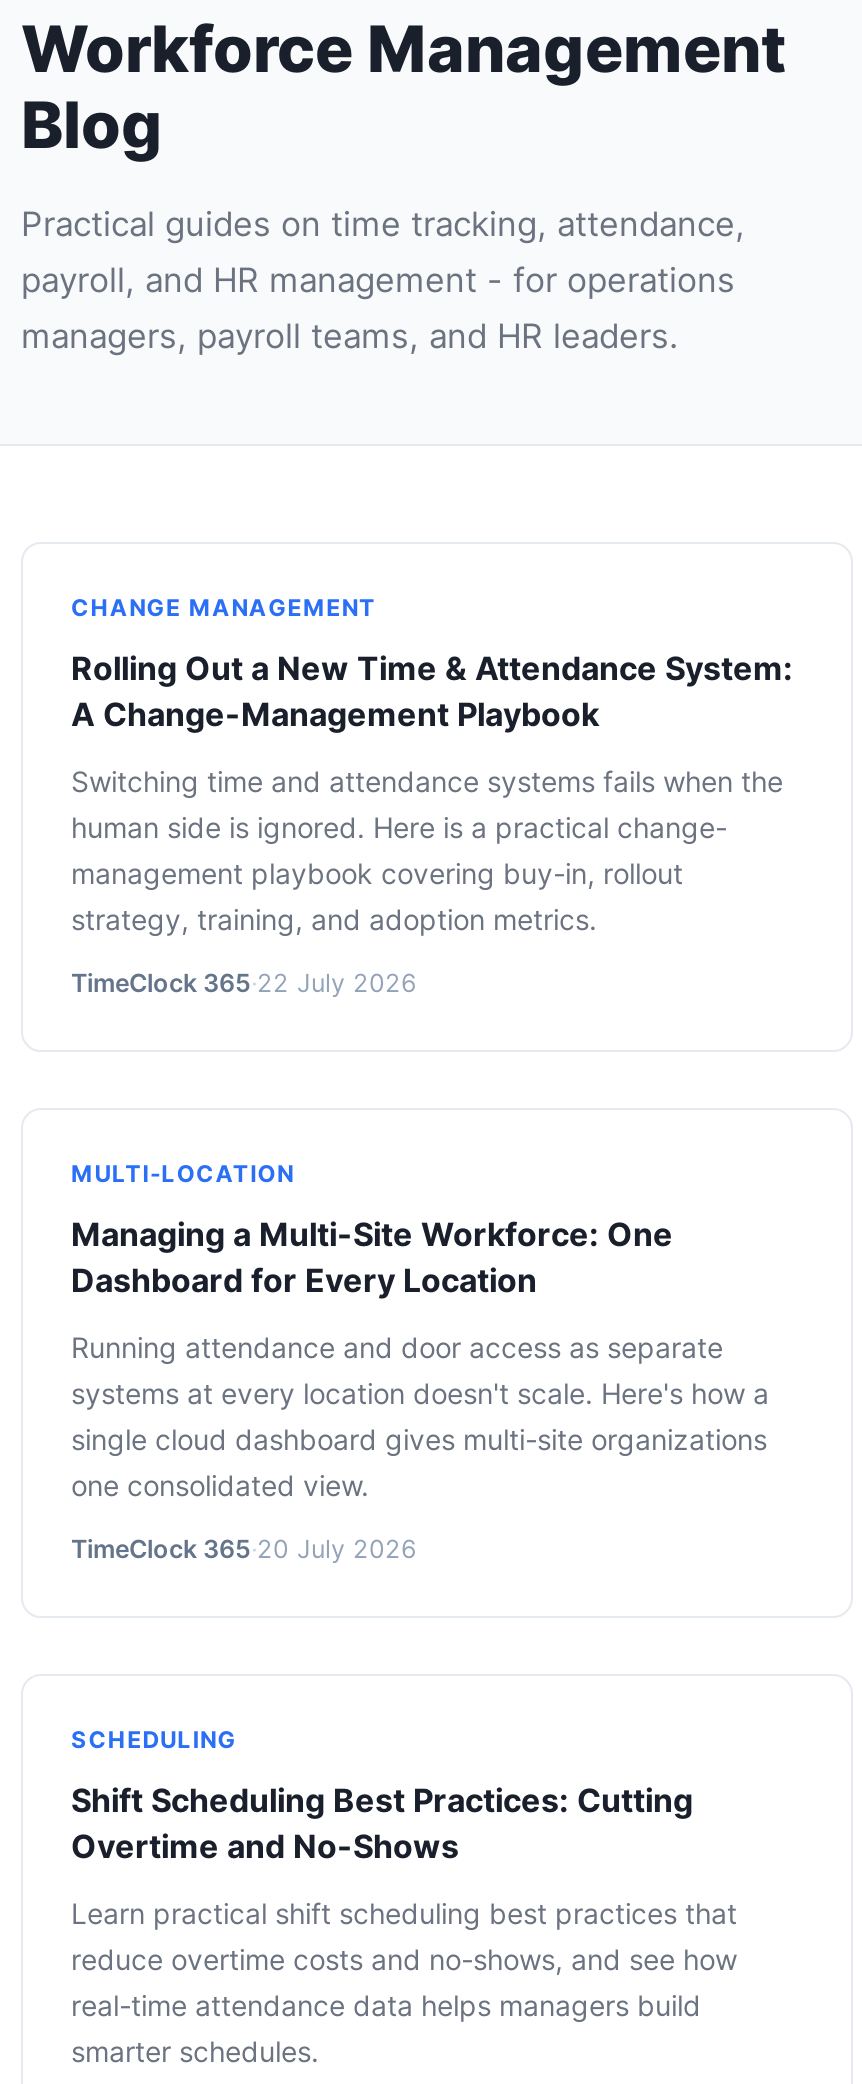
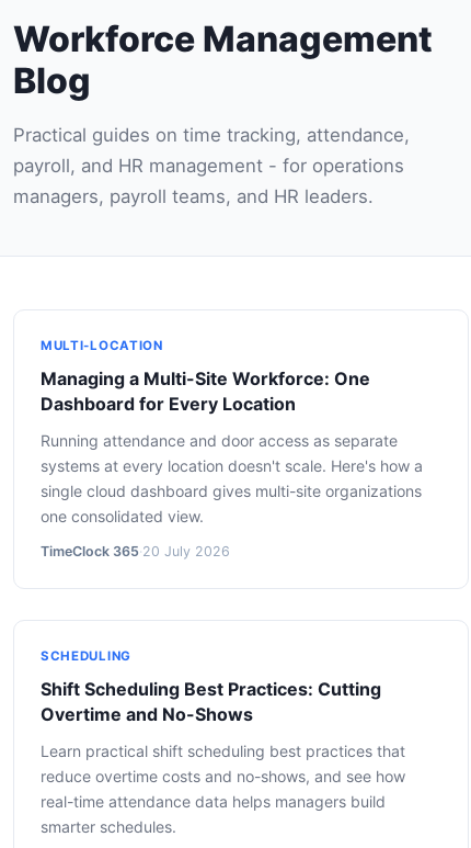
[71,594,793,998] CHANGE MANAGEMENT | Rolling Out a New Time & Attendance System: | A Change-Management Playbook | Switching time and attendance systems fails when the | human side is ignored. Here is a practical change- | management playbook covering buy-in, rollout | strategy, training, and adoption metrics. | TimeClock 365 · 22 July 2026 -> none

